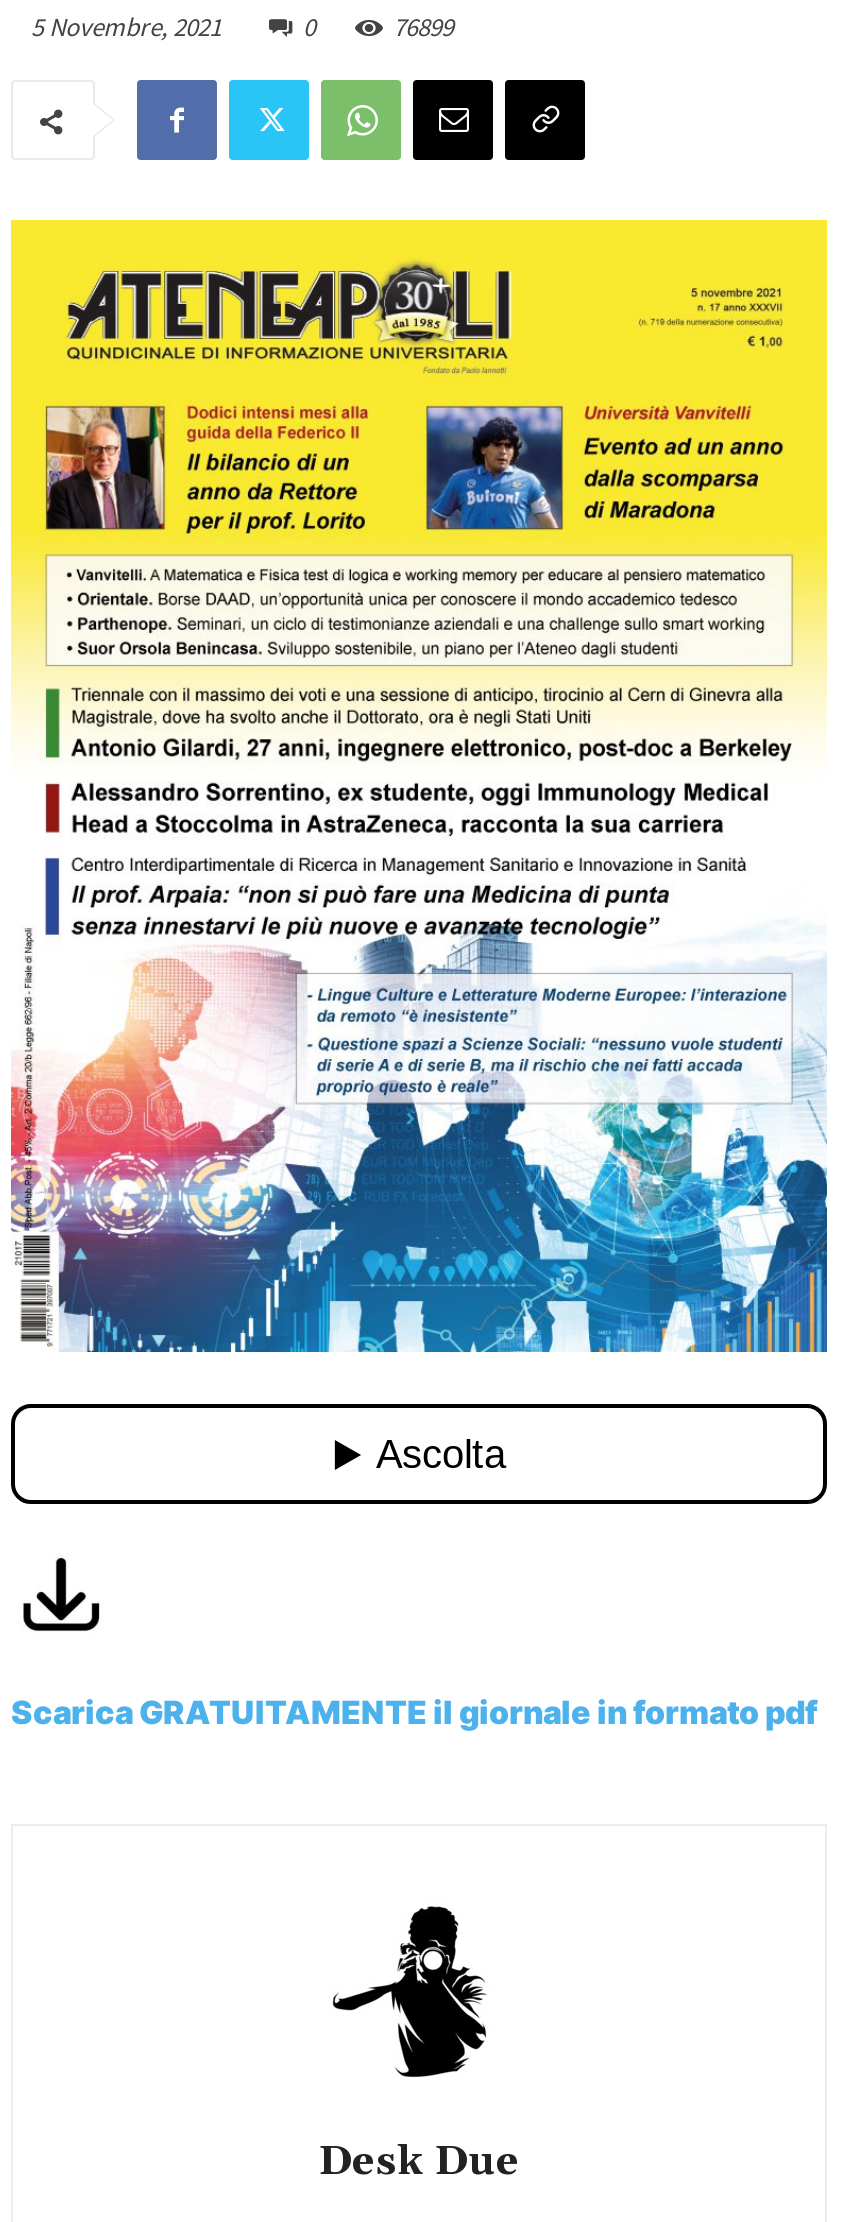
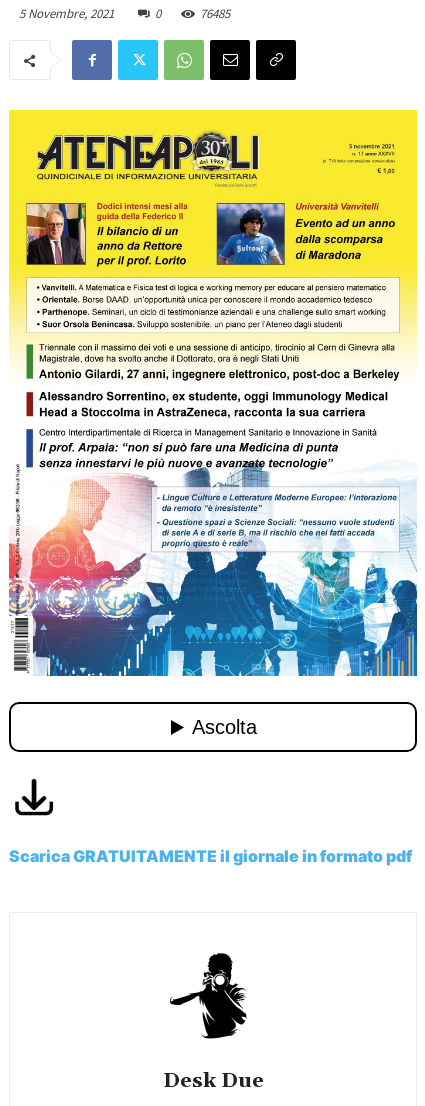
[393,10,453,44] 76899 -> [200,5,230,22] 76485

